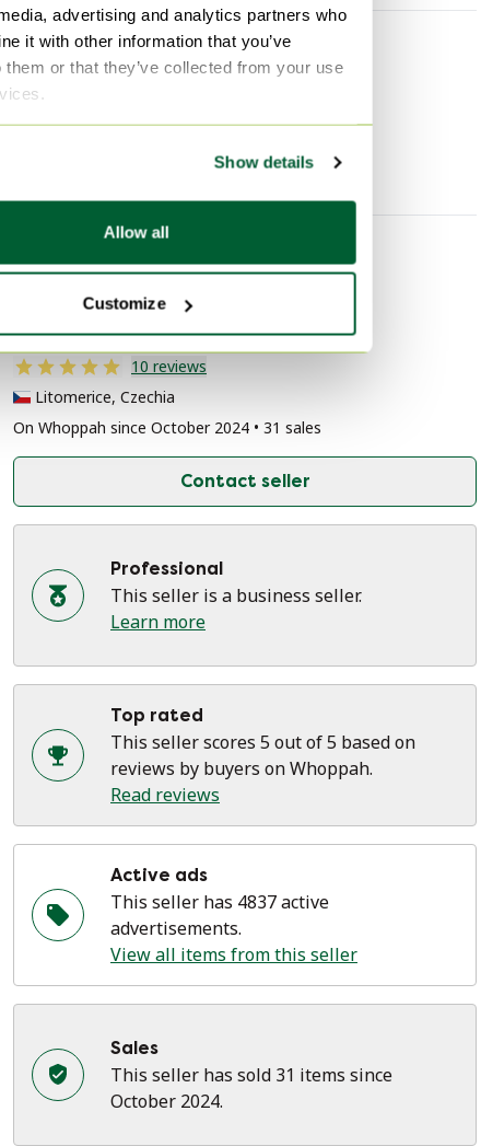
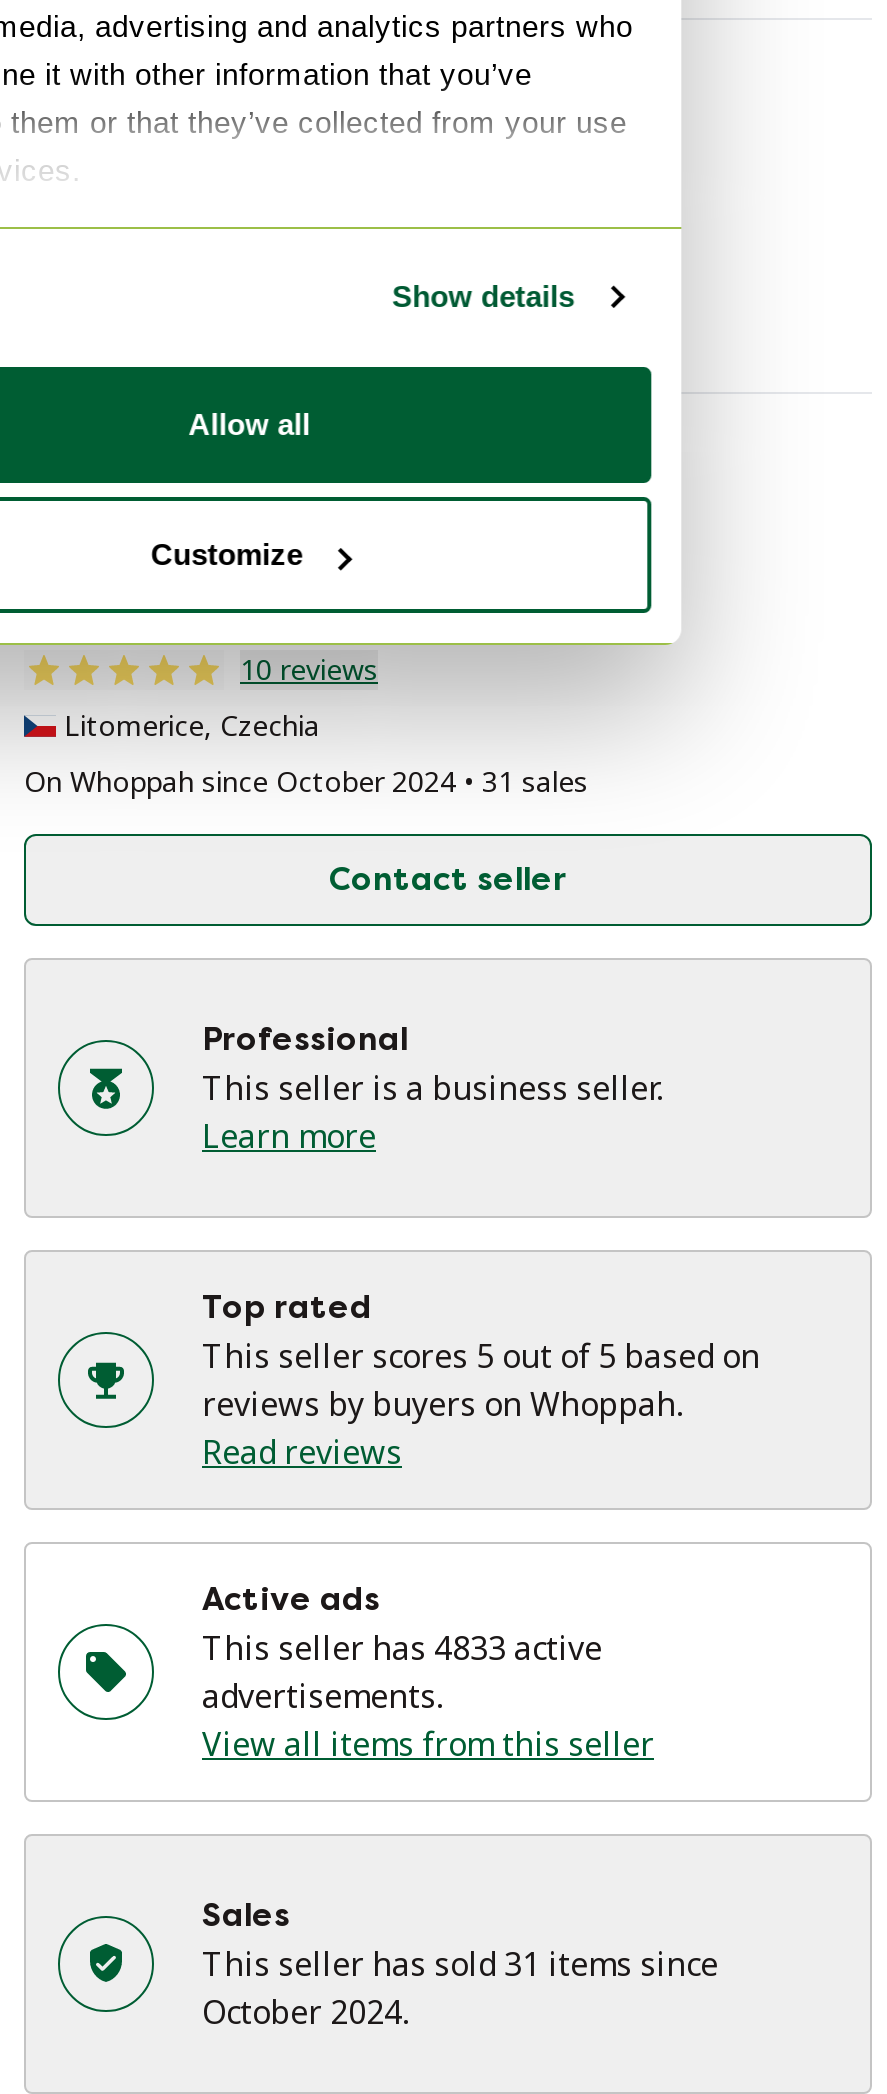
[110,890,329,914] This seller has 4837 active -> [202,1626,602,1670] This seller has 4833 active

